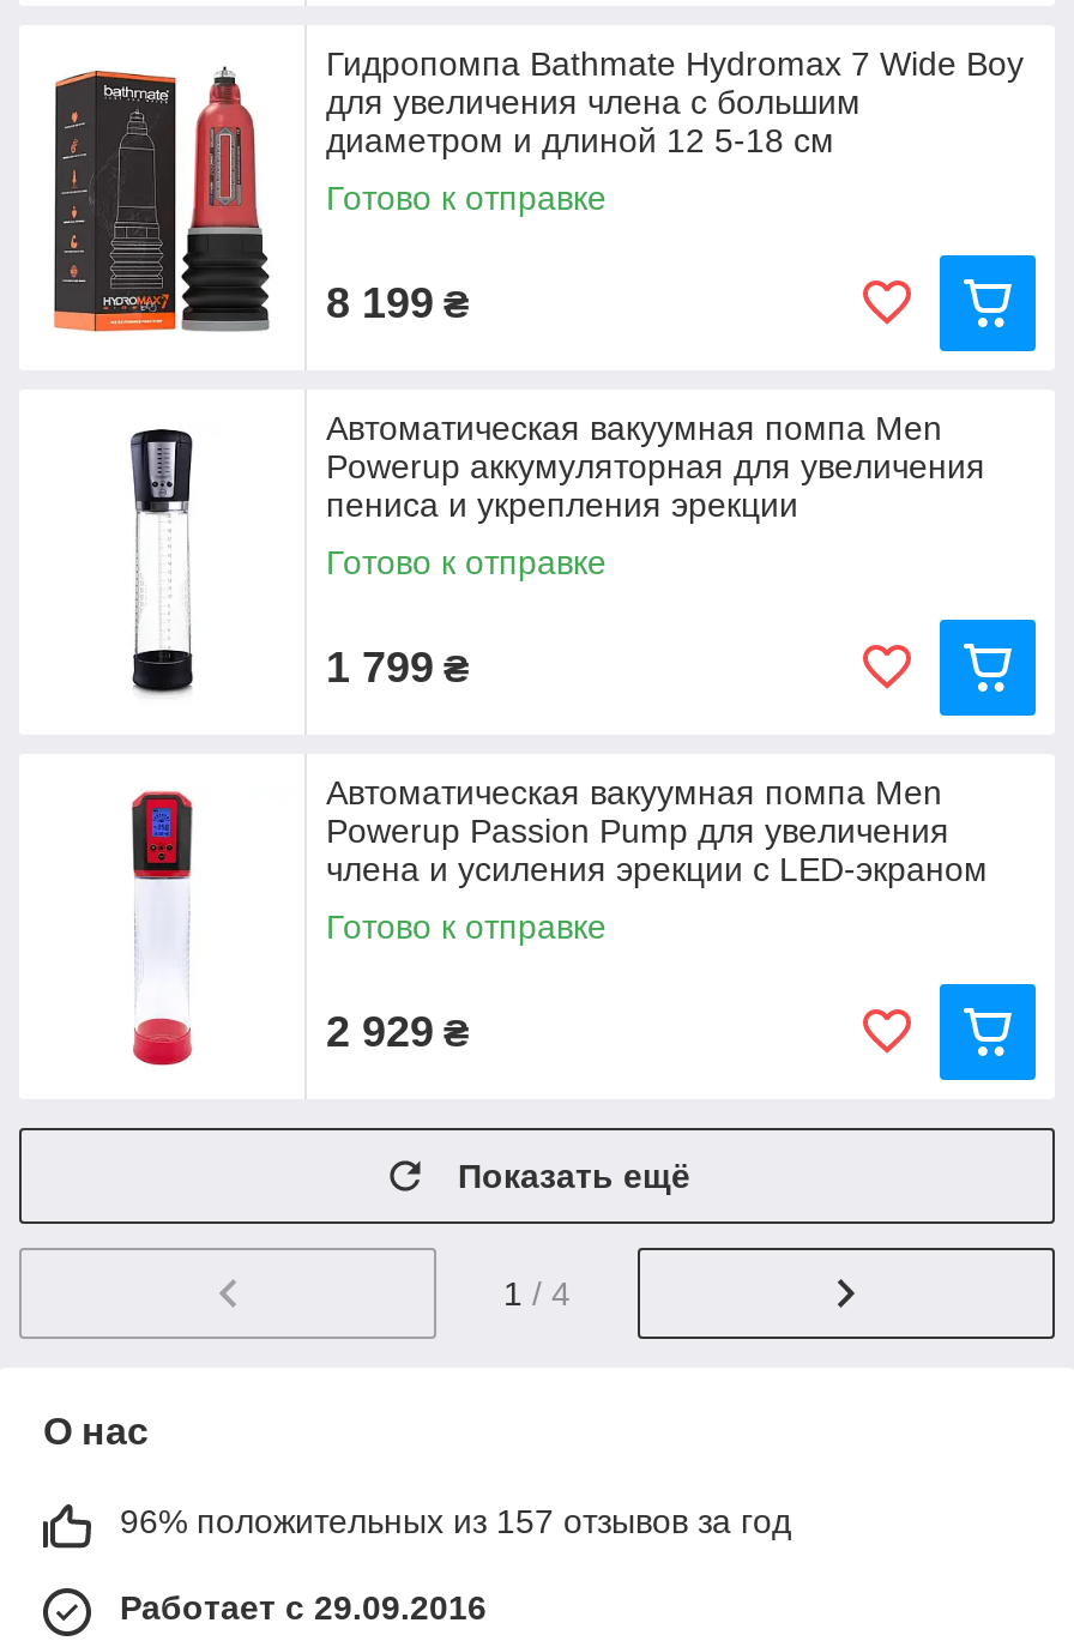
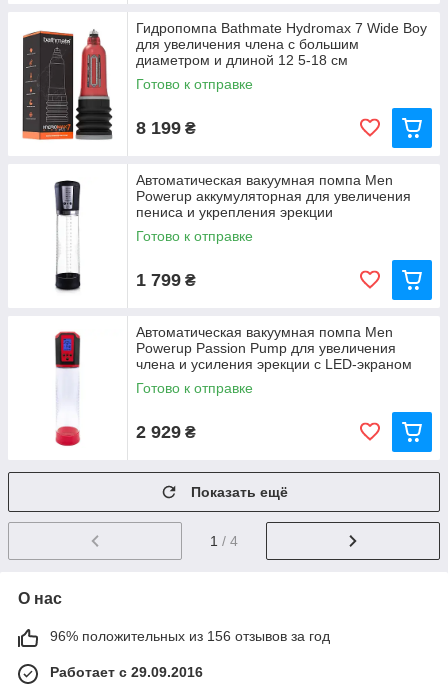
[120,1502,791,1540] 96% положительных из 157 отзывов за год -> [50,628,330,644] 96% положительных из 156 отзывов за год

